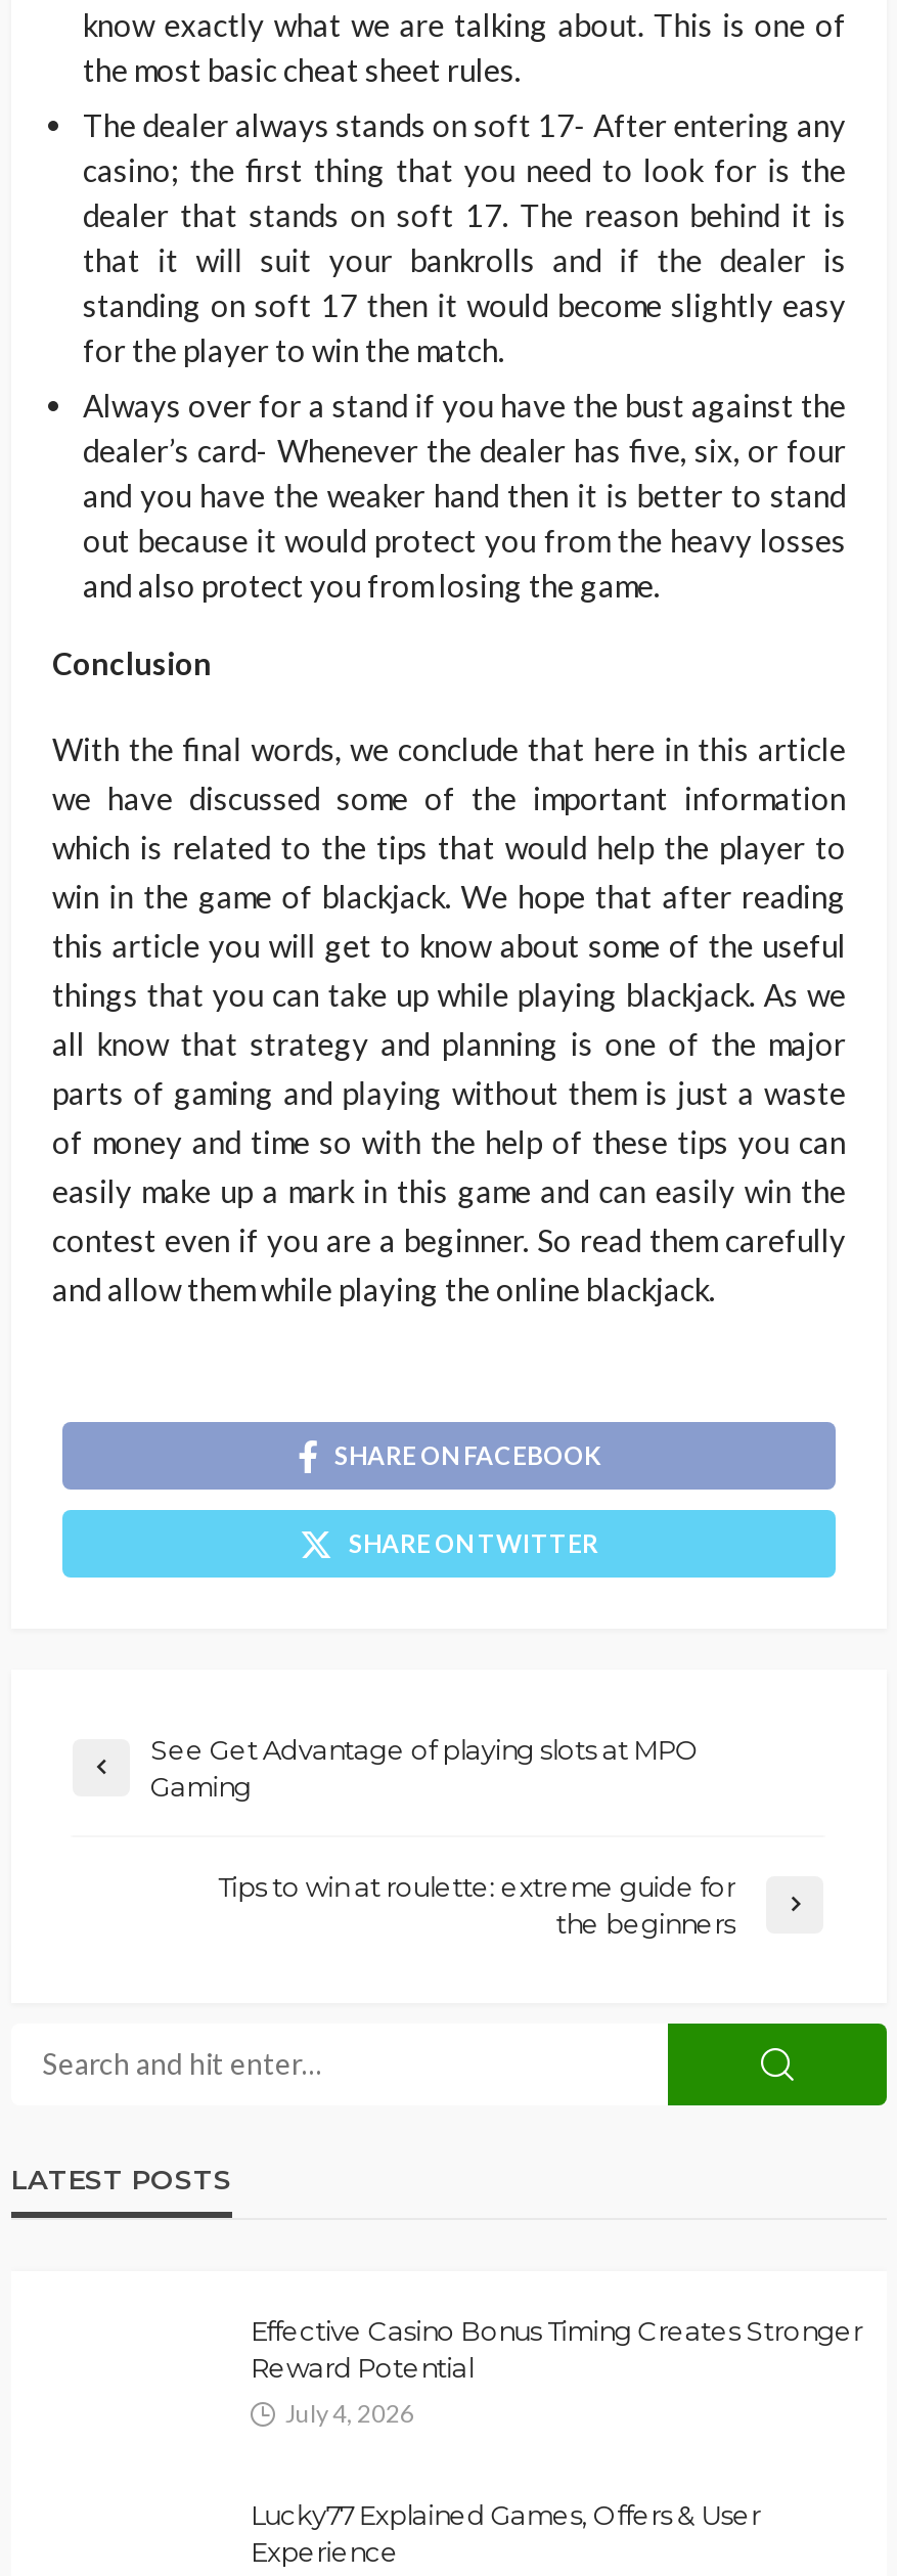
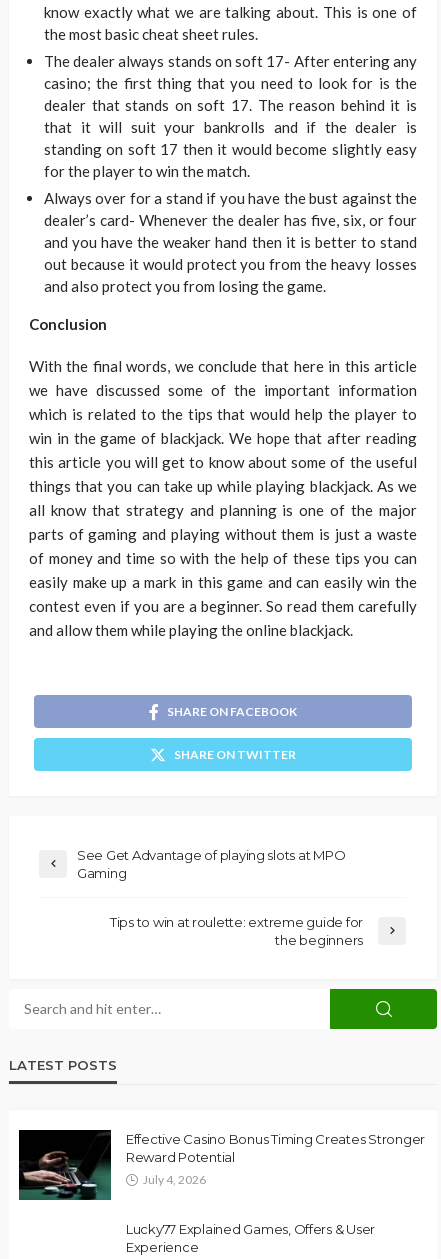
none -> [18,1129,112,1201] [image]

